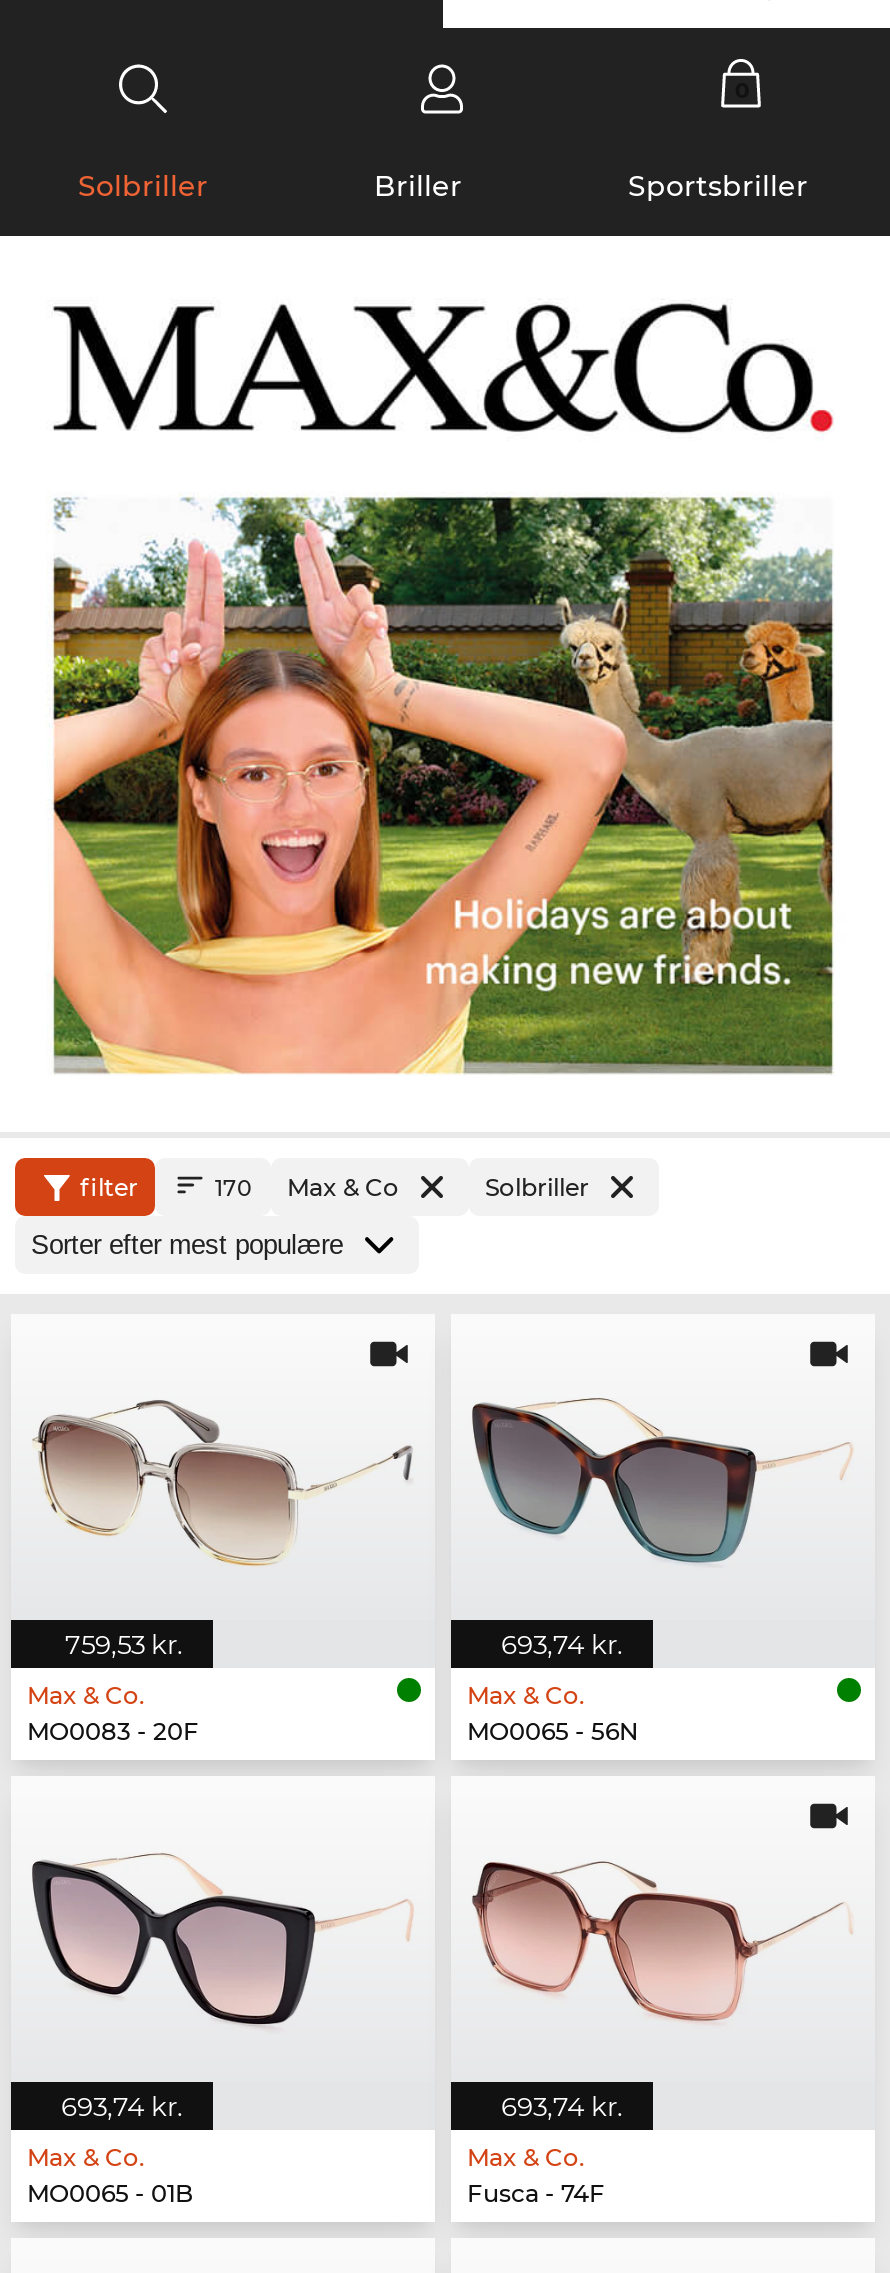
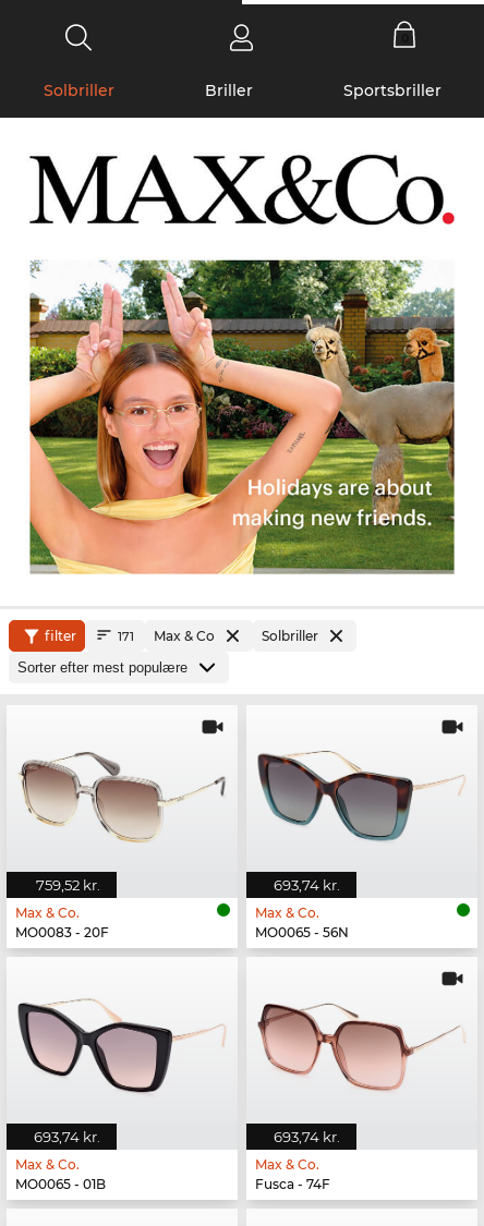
[215,1172,399,1202] 170 Max & Co -> [118,628,215,644] 171 Max & Co
[65,1628,183,1660] 759,53 kr. -> [36,876,100,893] 759,52 kr.

